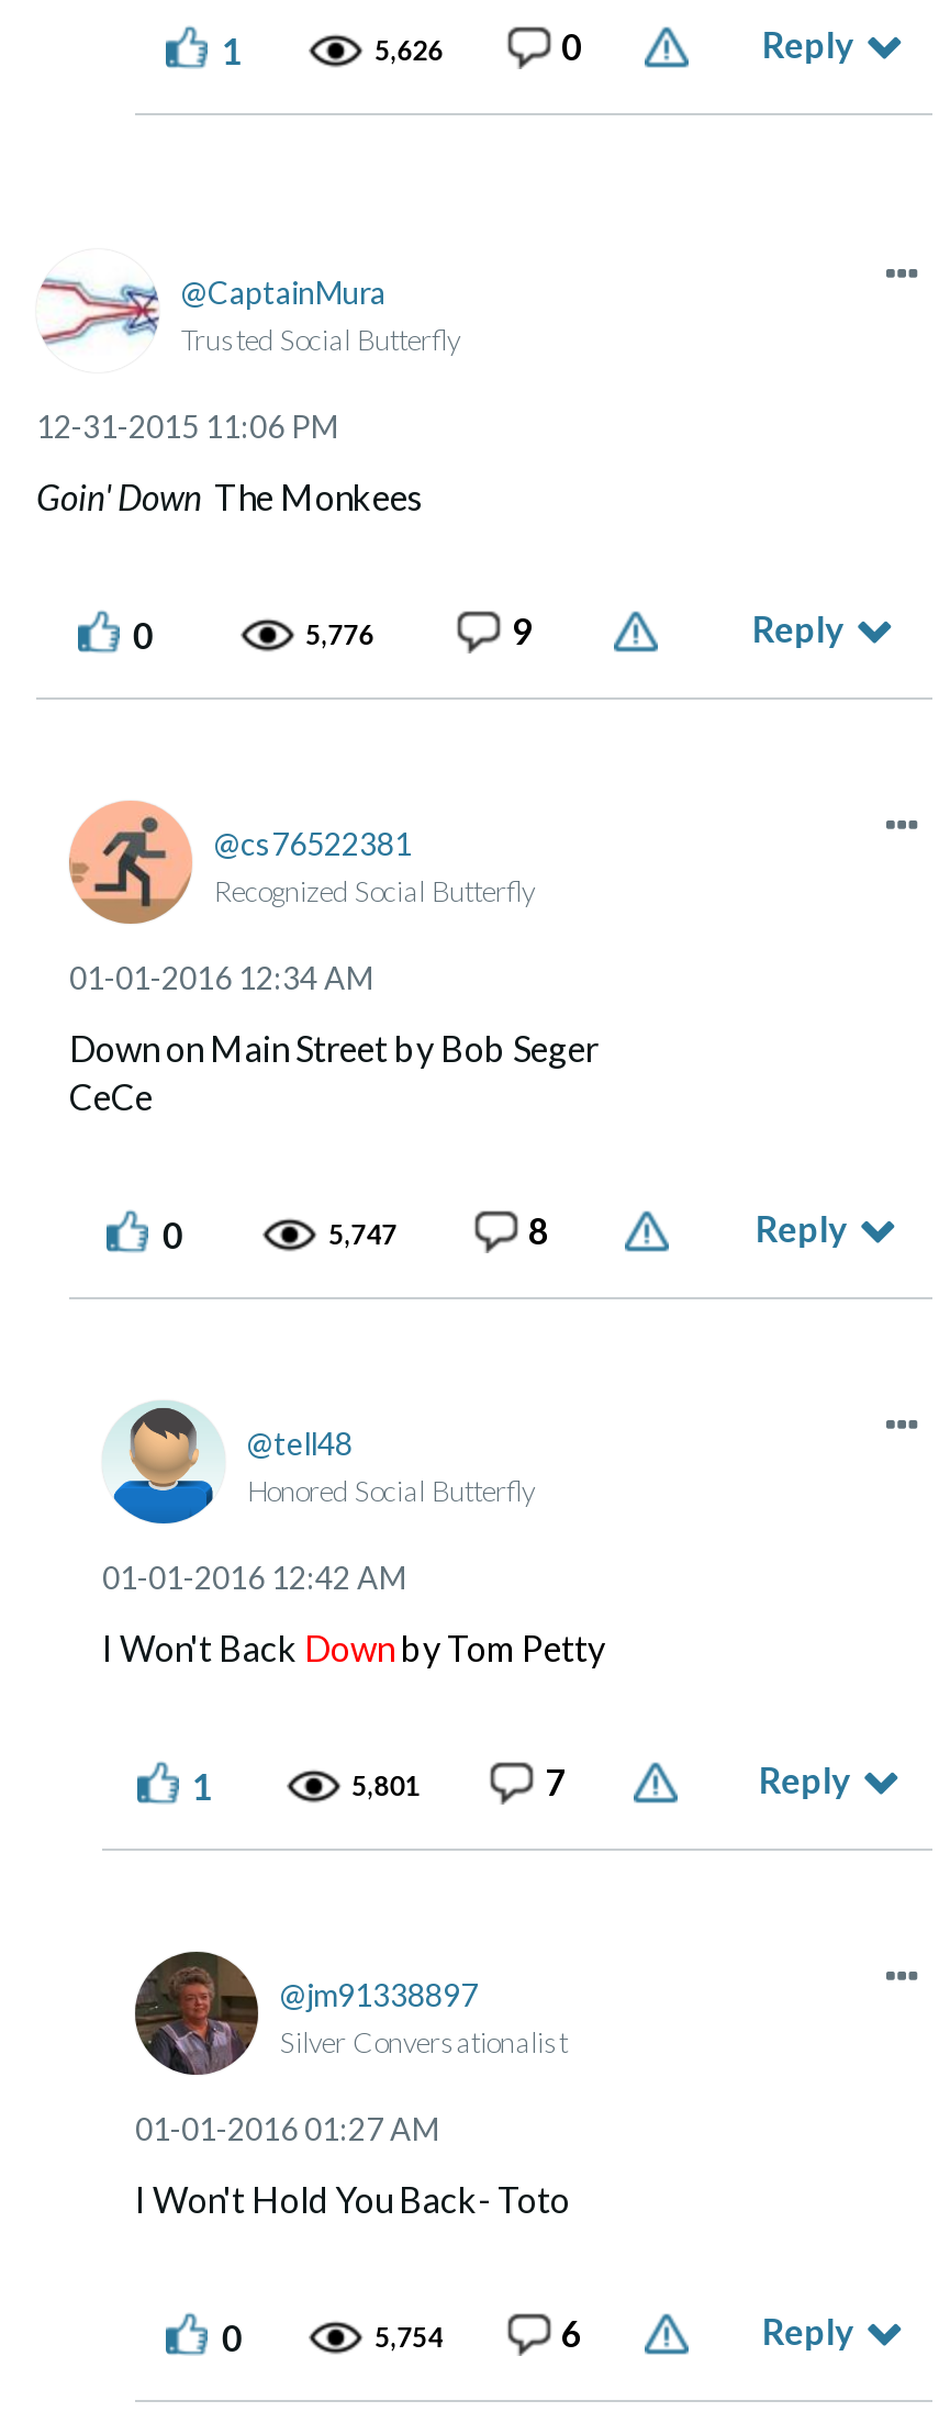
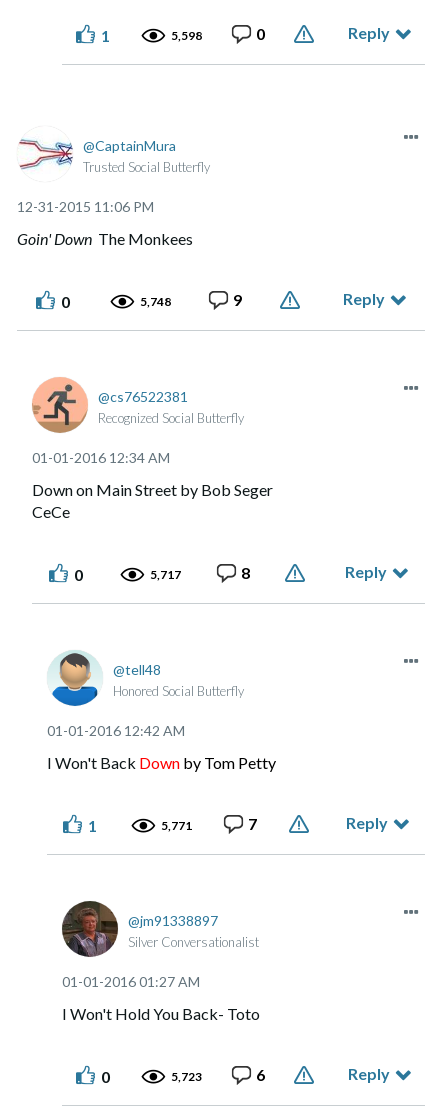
[375,33,443,66] 5,626 -> [171,28,202,43] 5,598
[306,618,374,651] 5,776 -> [140,294,171,309] 5,748
[329,1217,397,1250] 5,747 -> [150,567,181,582] 5,717
[352,1769,420,1802] 5,801 -> [161,818,192,833] 5,771
[375,2320,443,2353] 5,754 -> [171,1069,202,1084] 5,723

